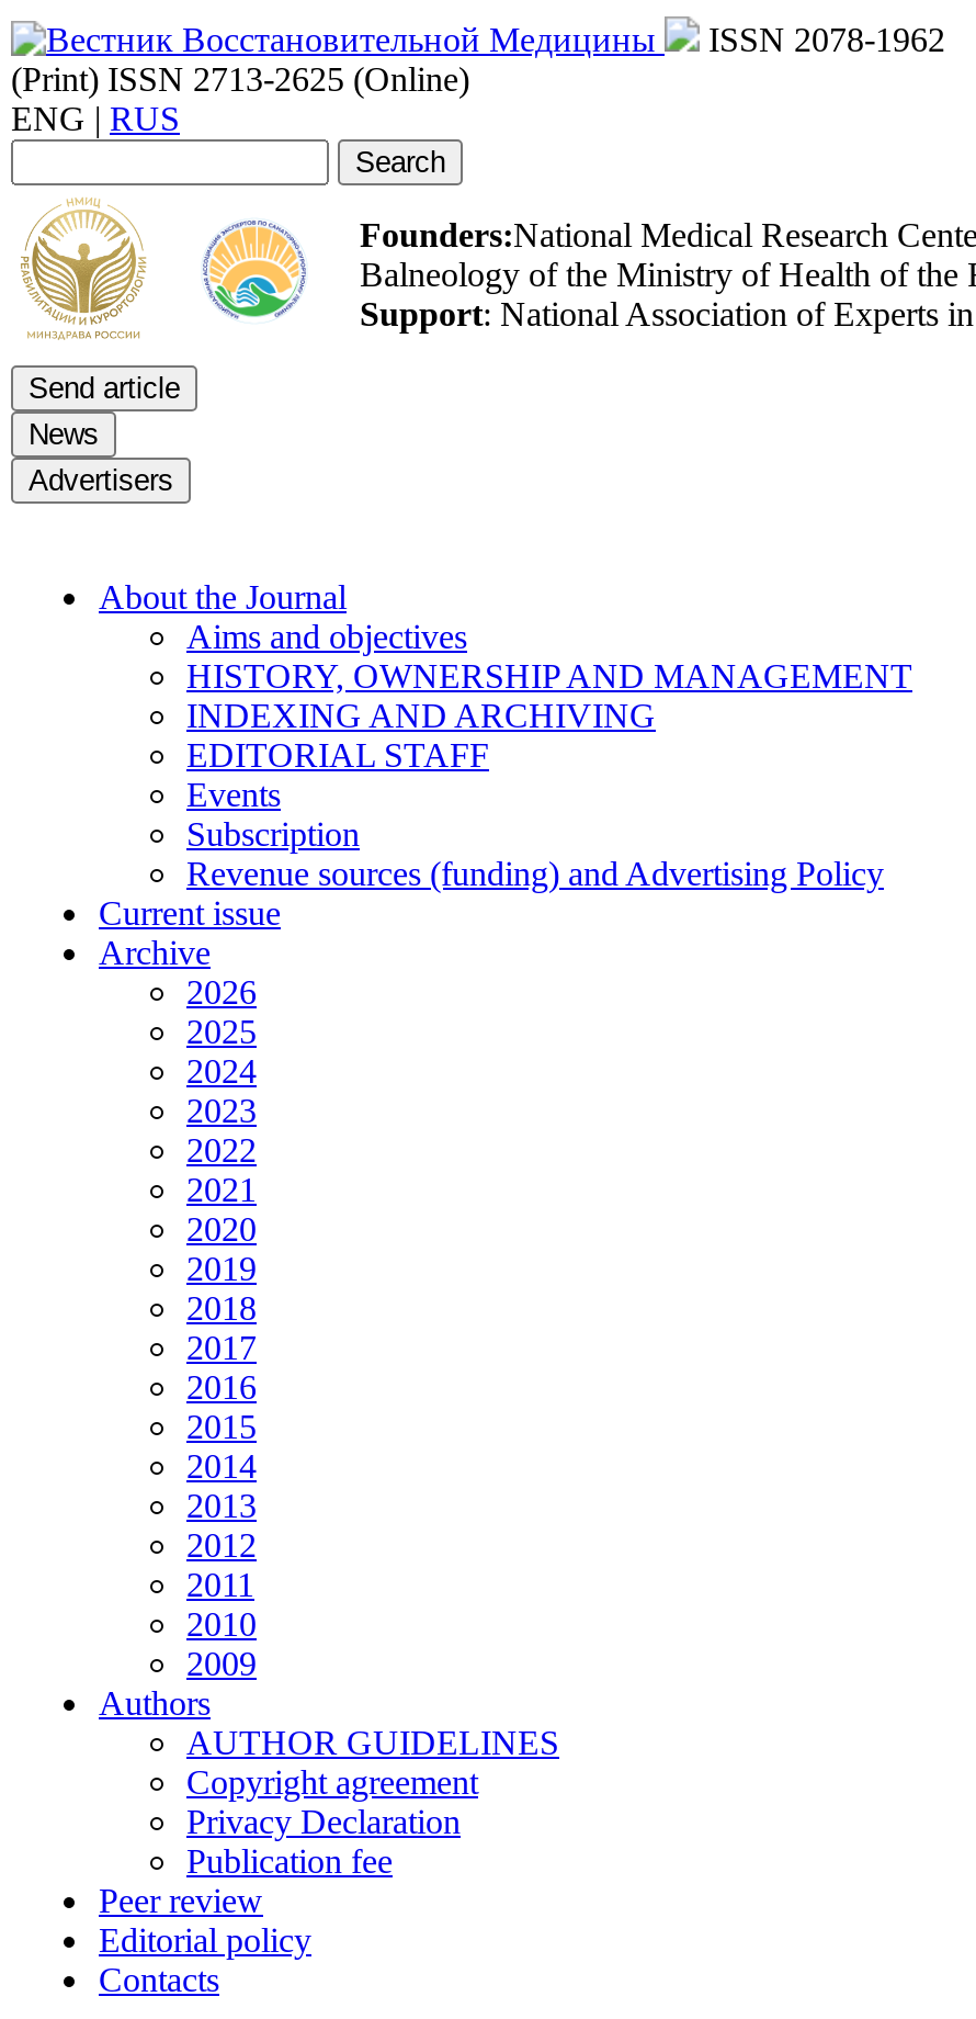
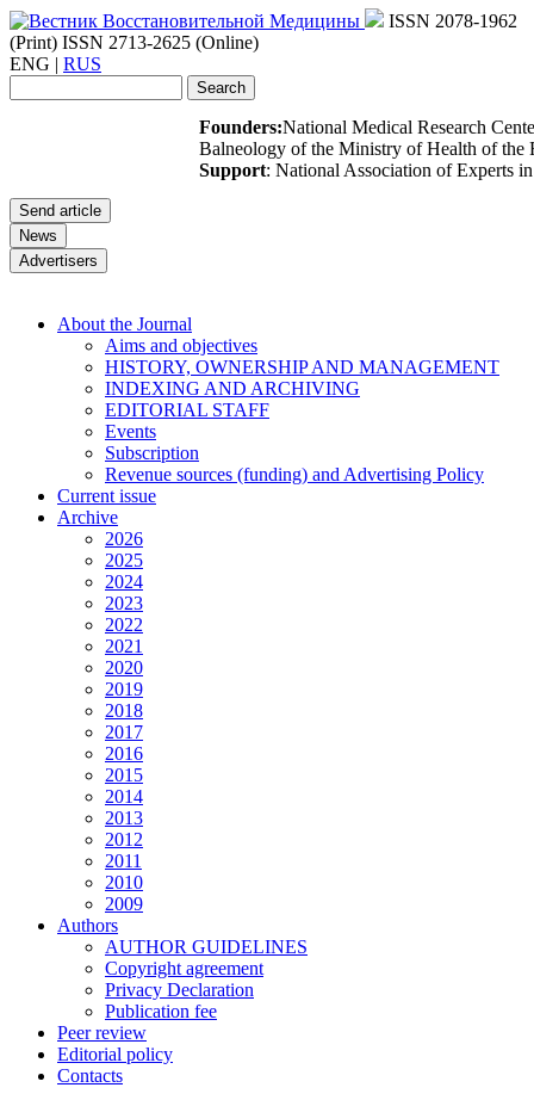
[18,196,147,341] [image] -> none
[200,218,309,322] [image] -> none

